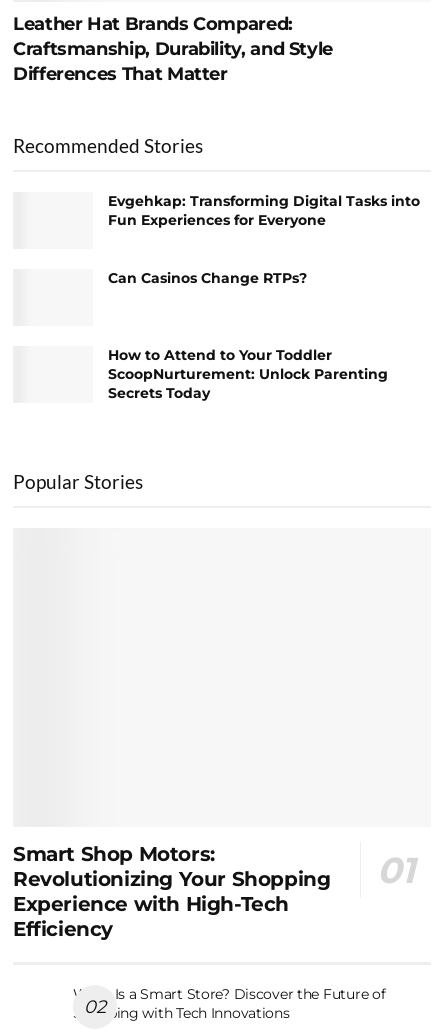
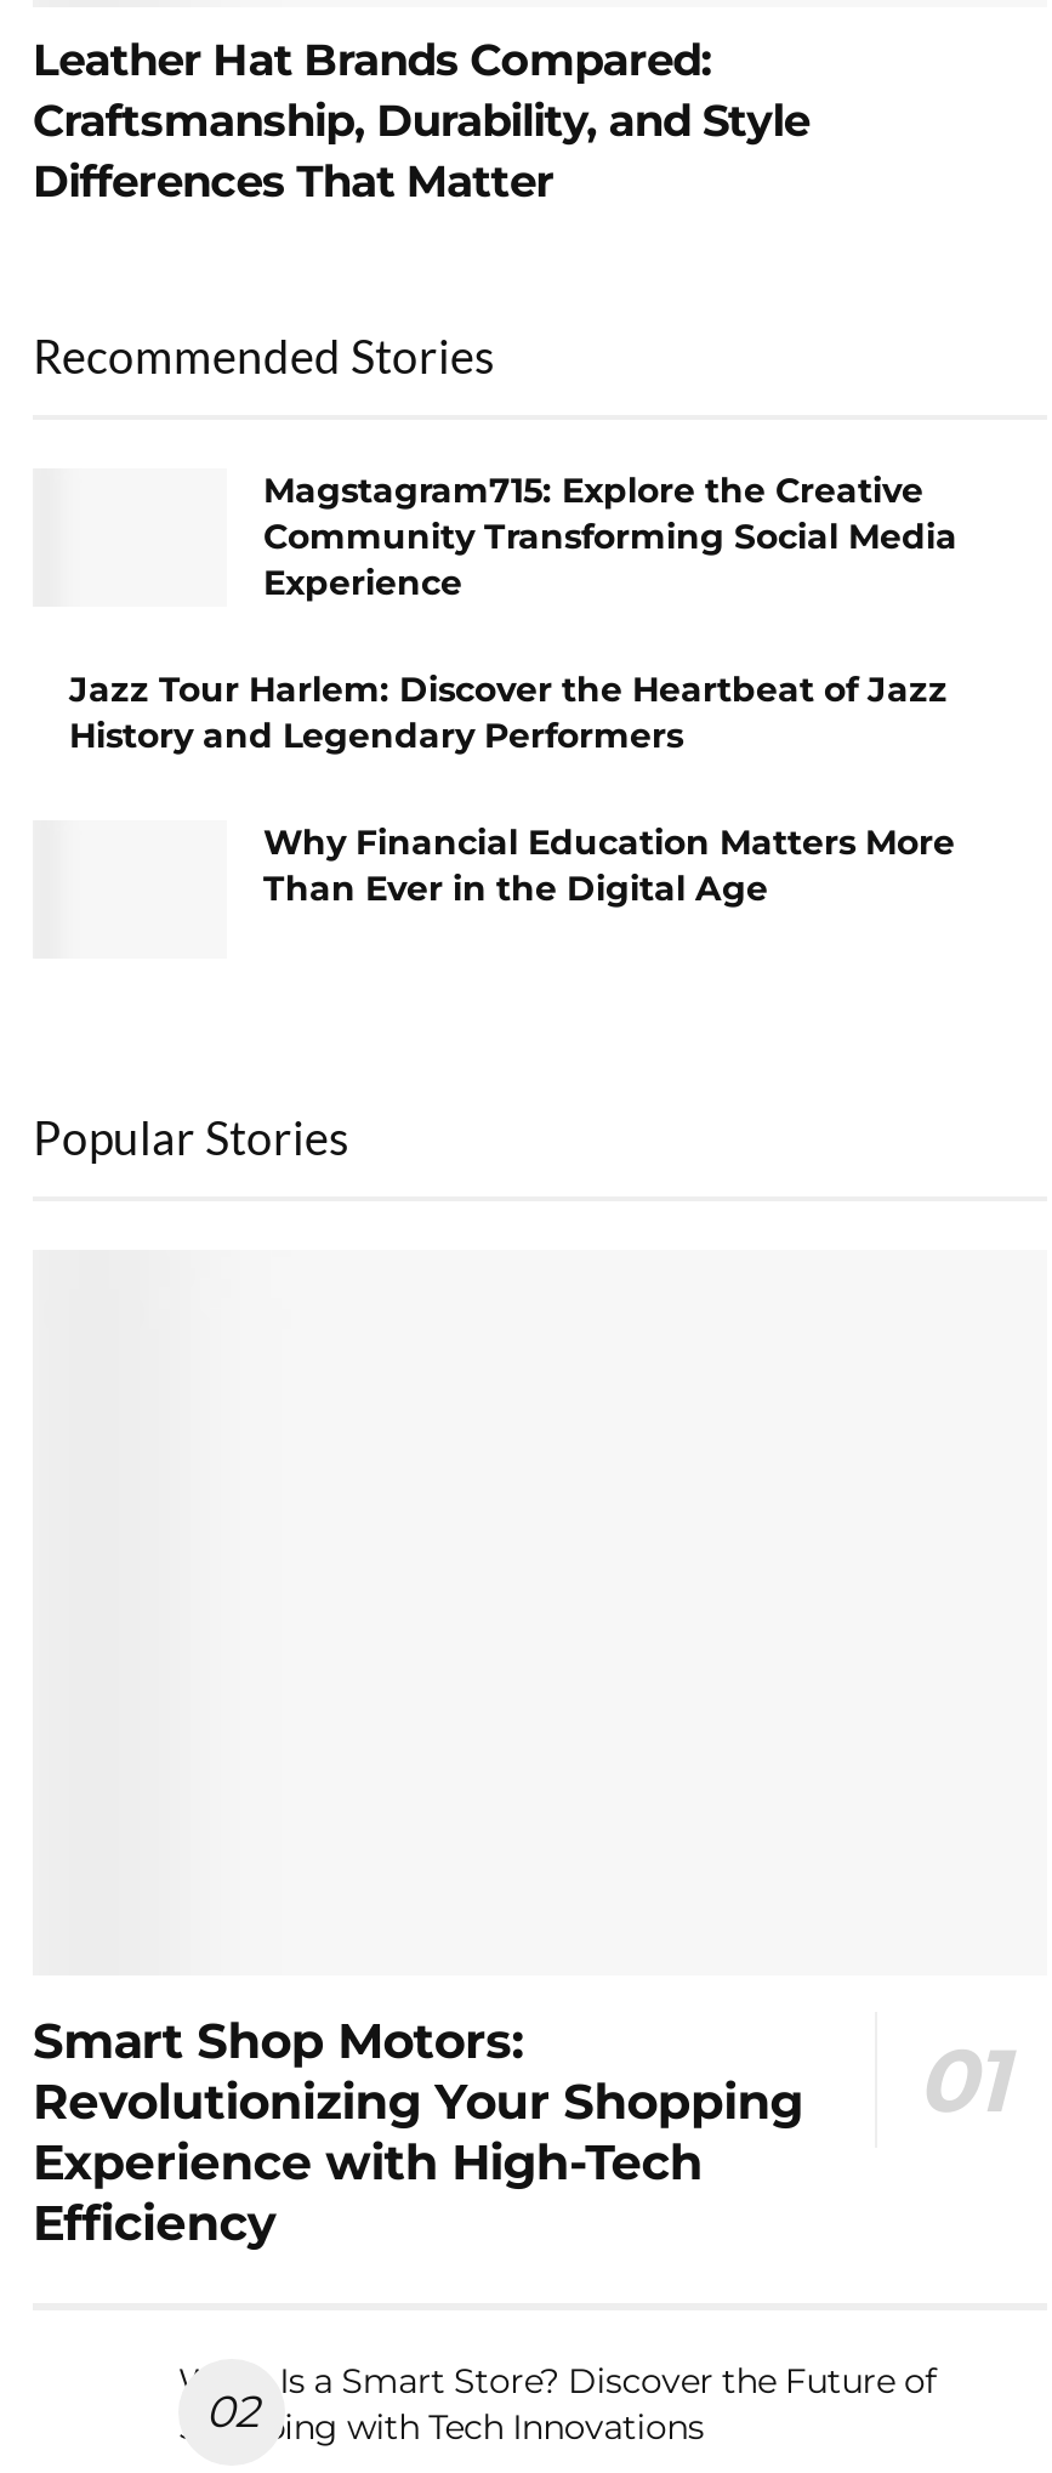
[108,192,420,229] Evgehkap: Transforming Digital Tasks into | Fun Experiences for Everyone -> [263,468,957,604] Magstagram715: Explore the Creative | Community Transforming Social Media | Experience
[108,269,307,287] Can Casinos Change RTPs? -> [69,667,948,756] Jazz Tour Harlem: Discover the Heartbeat of Jazz | History and Legendary Performers
[108,346,388,402] How to Attend to Your Toddler | ScoopNurturement: Unlock Parenting | Secrets Today -> [263,820,955,909] Why Financial Education Matters More | Than Ever in the Digital Age

